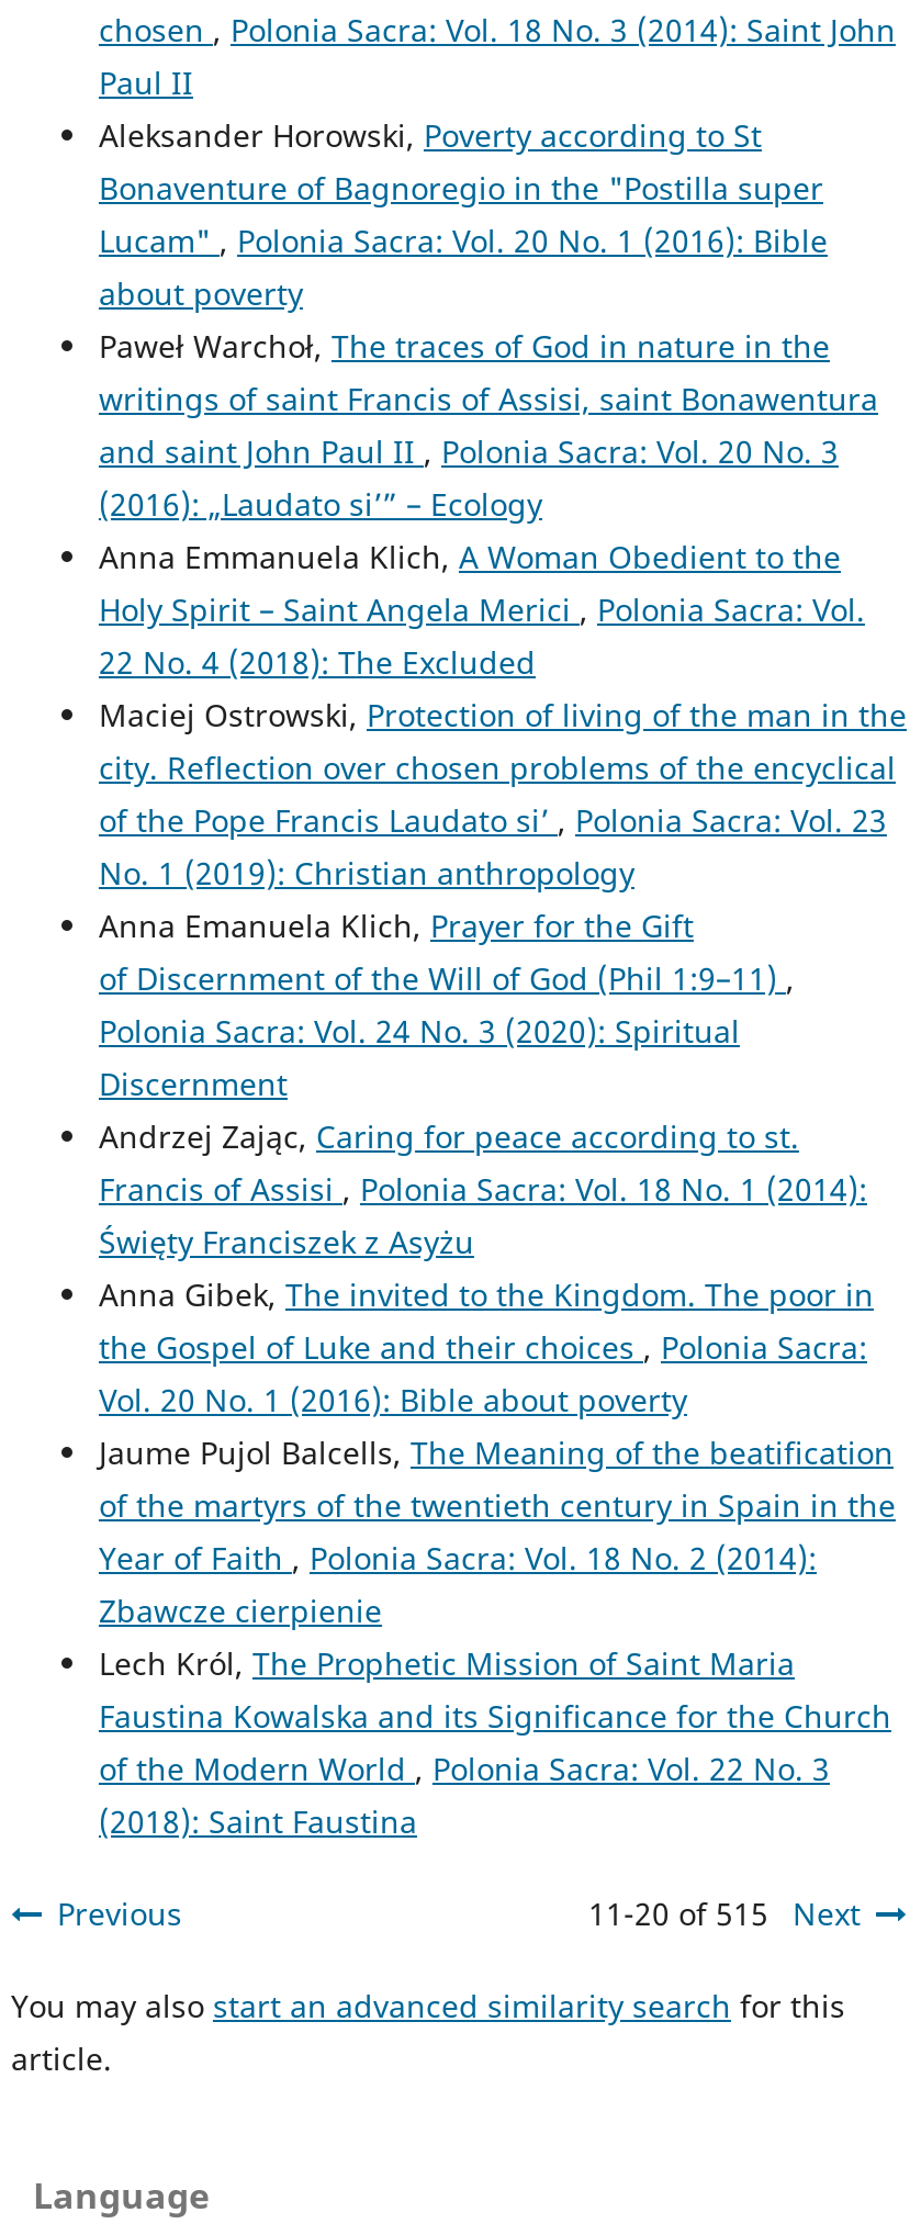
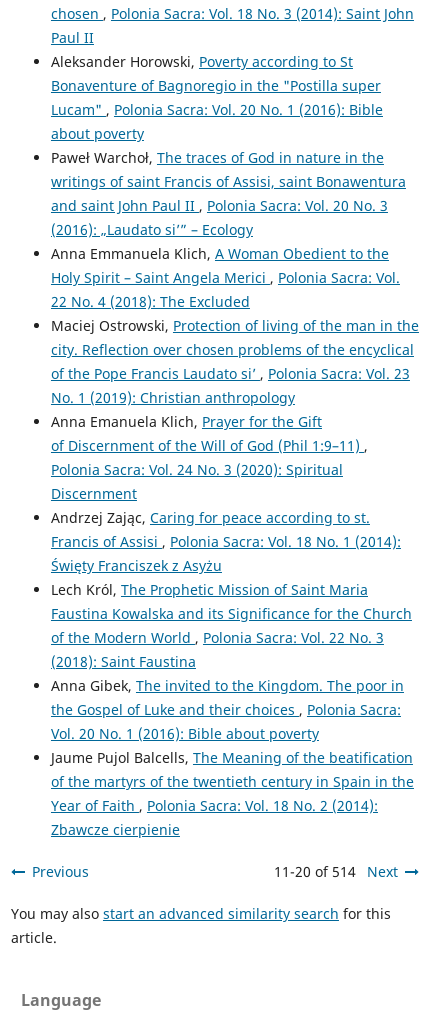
moved [99,1272,896,1630] -> [51,675,414,838]: Anna Gibek, The invited to the Kingdom. The poor in | the Gospel of Luke and their choices, Polonia Sacra: | Vol. 20 No. 1 (2016): Bible about poverty | Jaume Pujol Balcells, The Meaning of the beatification | of the martyrs of the twentieth century in Spain in the | Year of Faith, Polonia Sacra: Vol. 18 No. 2 (2014): | Zbawcze cierpienie
moved [99,1641,891,1841] -> [51,579,412,670]: Lech Król, The Prophetic Mission of Saint Maria | Faustina Kowalska and its Significance for the Church | of the Modern World, Polonia Sacra: Vol. 22 No. 3 | (2018): Saint Faustina
[588,1891,861,1933] 11-20 of 515 Next -> [274,861,398,880] 11-20 of 514 Next

